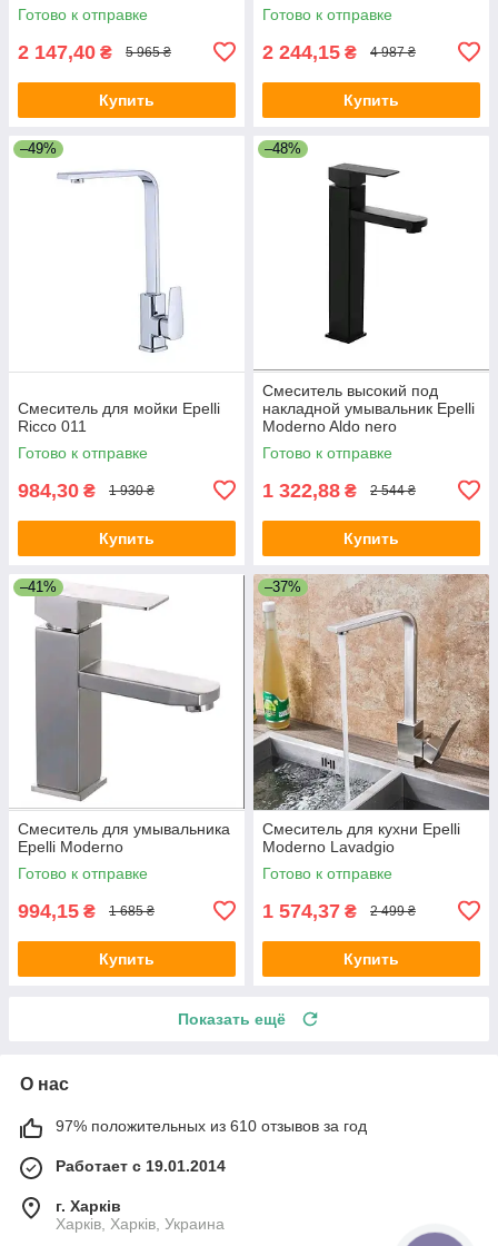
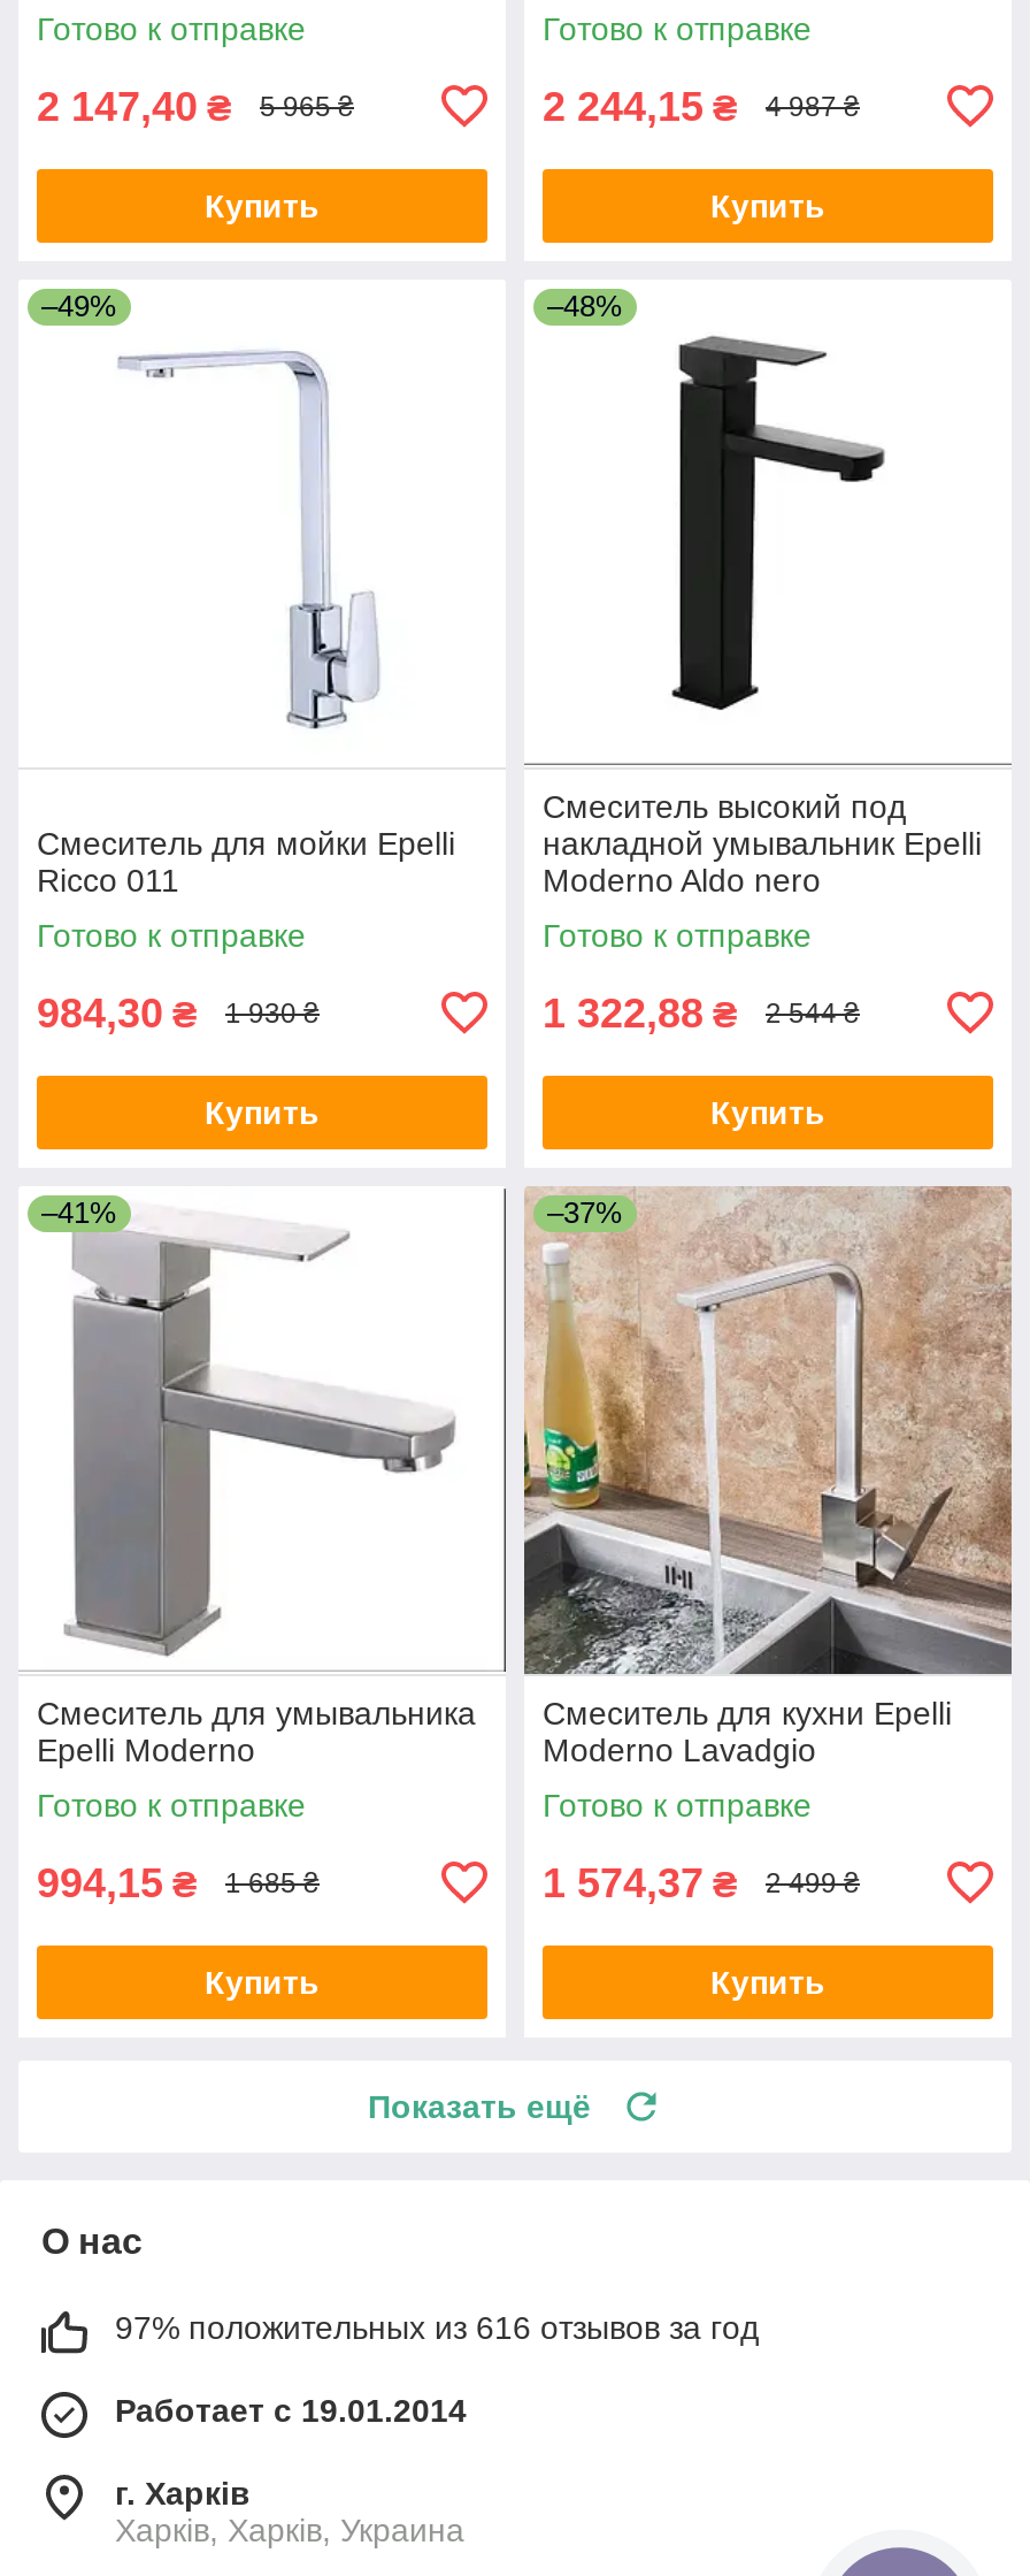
[56,1117,367,1135] 97% положительных из 610 отзывов за год -> [115,2309,759,2345] 97% положительных из 616 отзывов за год

